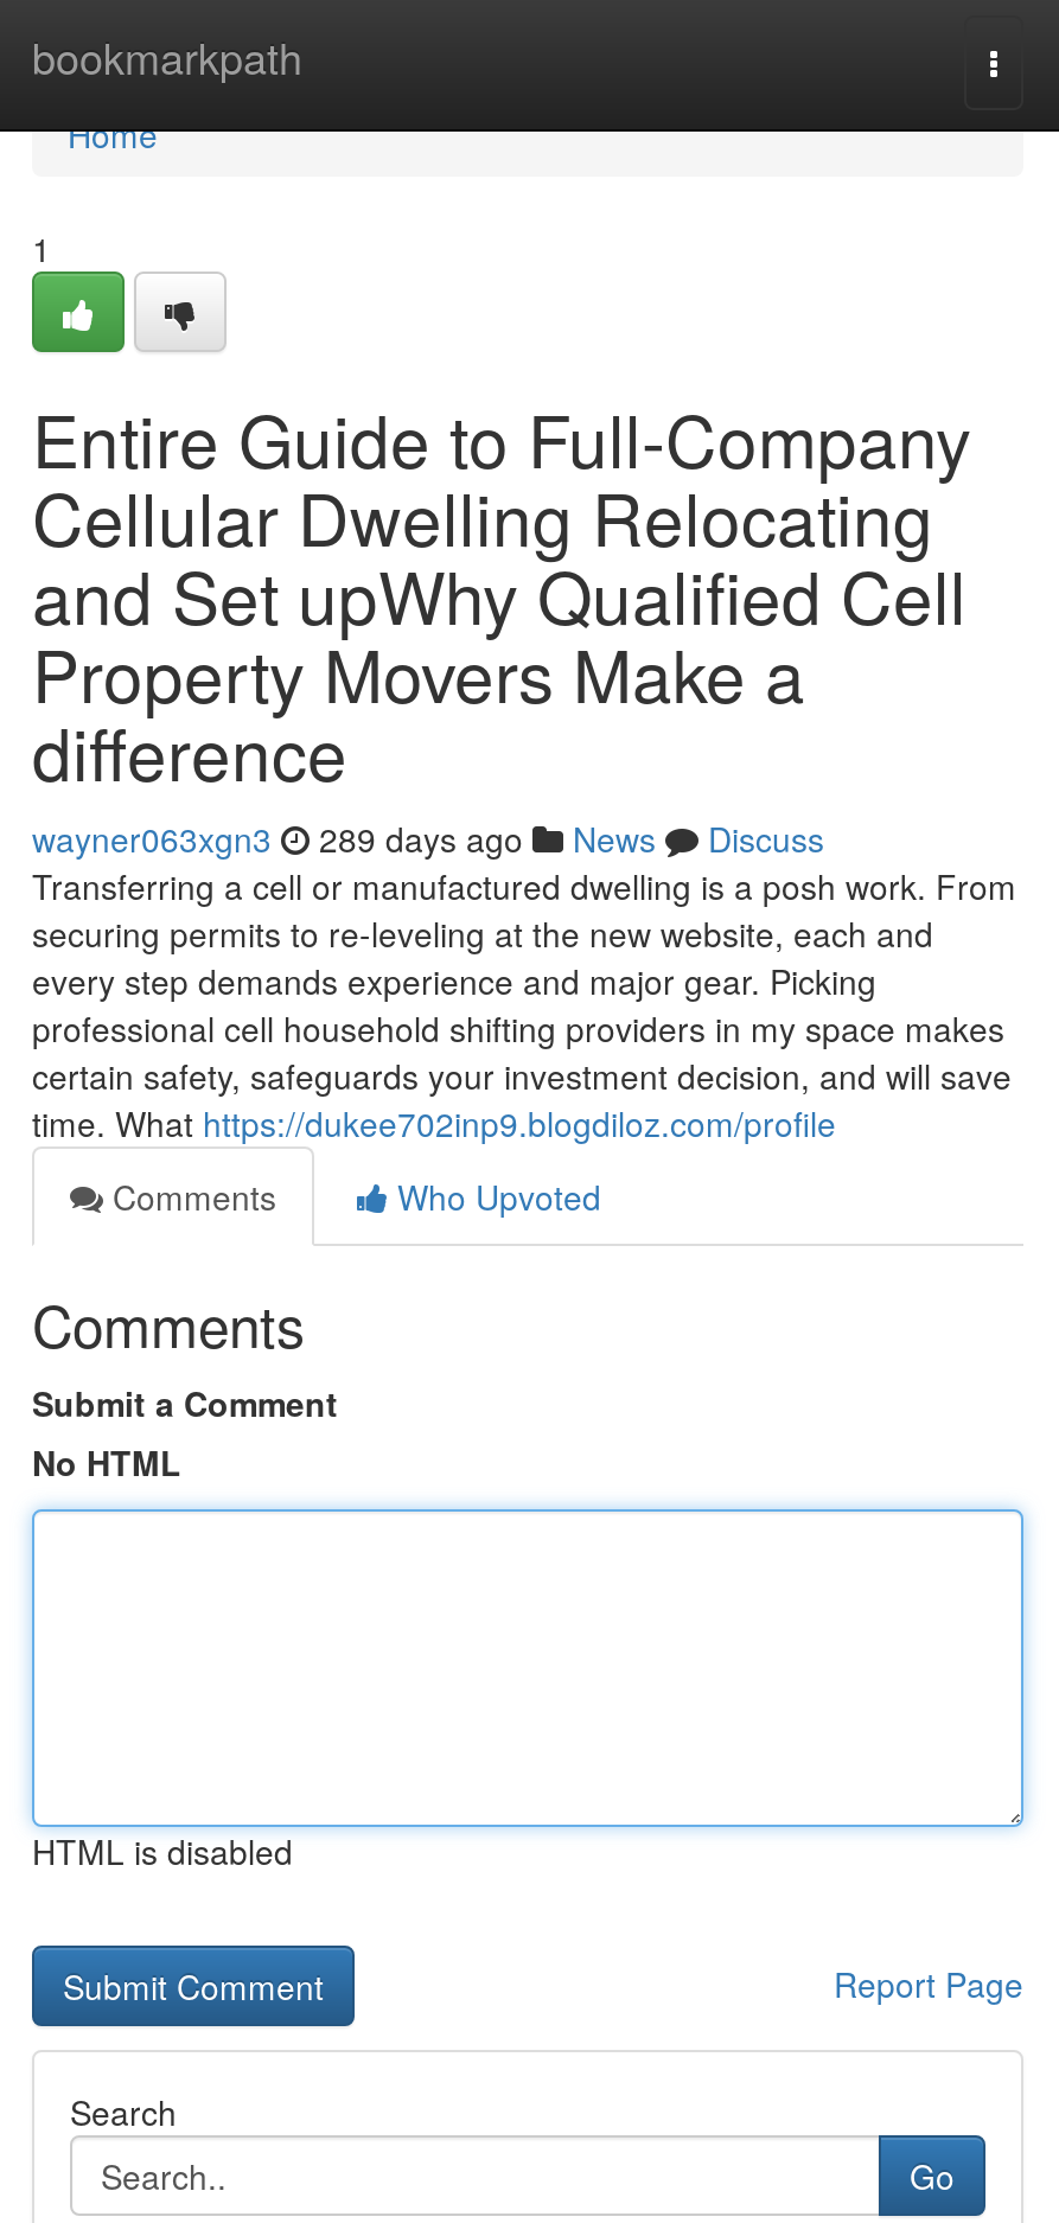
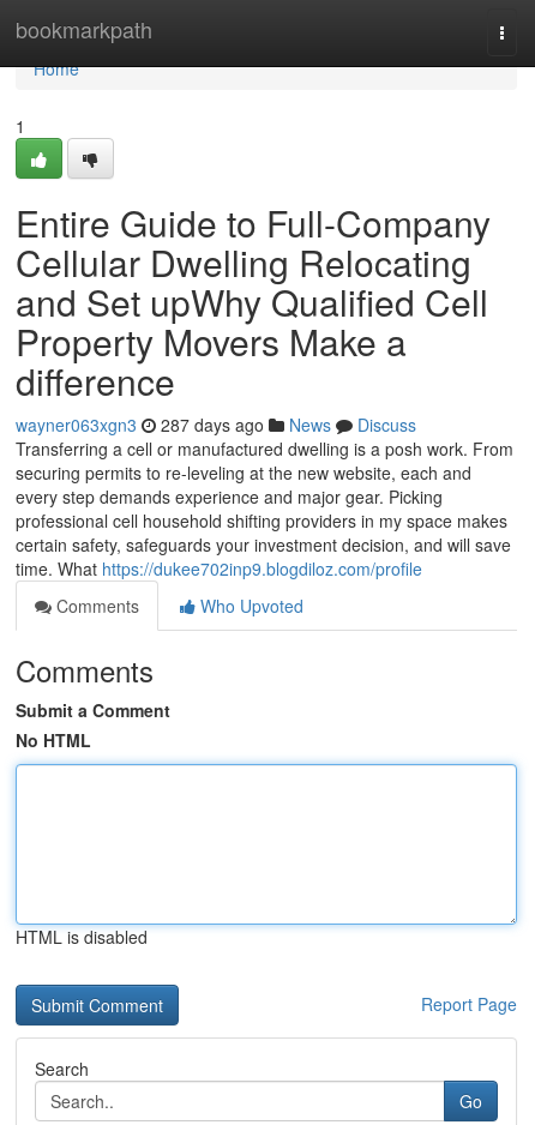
[32,815,824,862] wayner063xgn3 289 days ago News Discuss -> [16,413,416,437] wayner063xgn3 287 days ago News Discuss

